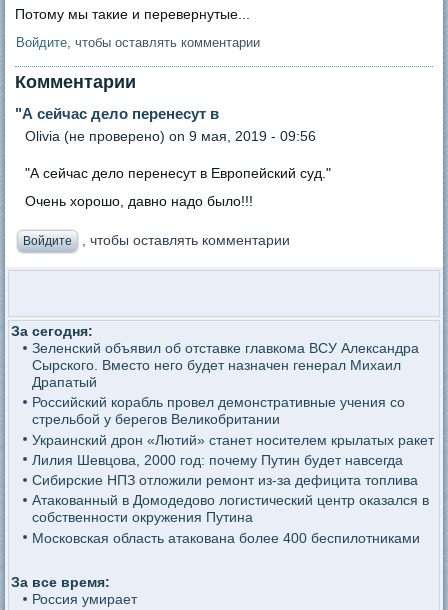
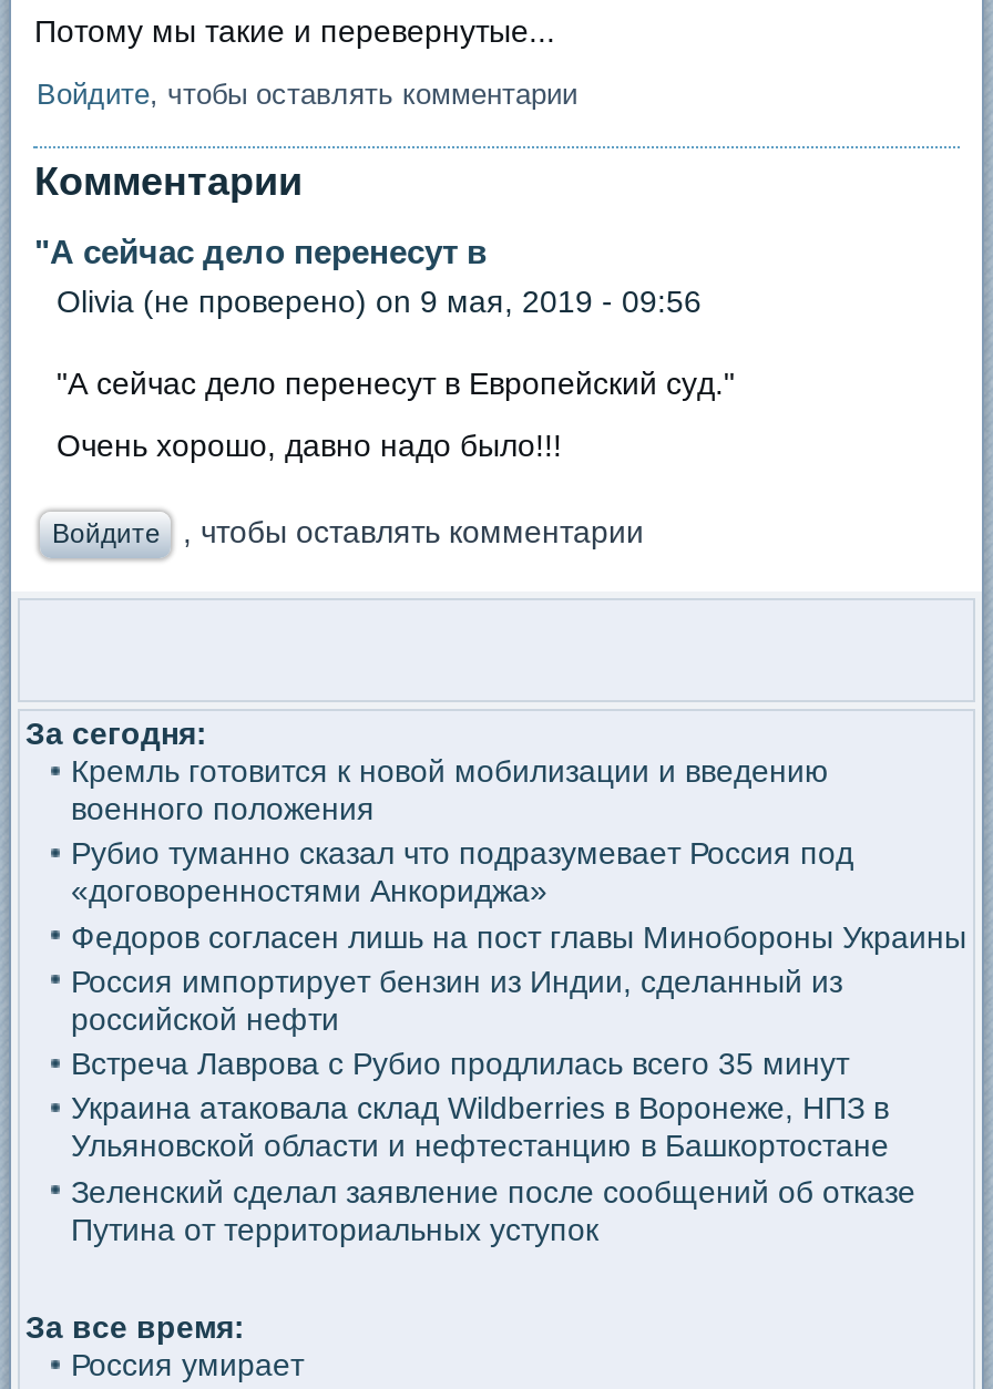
[32,340,434,546] Зеленский объявил об отставке главкома ВСУ Александра | Сырского. Вместо него будет назначен генерал Михаил | Драпатый | Российский корабль провел демонстративные учения со | стрельбой у берегов Великобритании | Украинский дрон «Лютий» станет носителем крылатых ракет | Лилия Шевцова, 2000 год: почему Путин будет навсегда | Сибирские НПЗ отложили ремонт из-за дефицита топлива | Атакованный в Домодедово логистический центр оказался в | собственности окружения Путина | Московская область атакована более 400 беспилотниками -> [71,753,966,1246] Кремль готовится к новой мобилизации и введению | военного положения | Рубио туманно сказал что подразумевает Россия под | «договоренностями Анкориджа» | Федоров согласен лишь на пост главы Минобороны Украины | Россия импортирует бензин из Индии, сделанный из | российской нефти | Встреча Лаврова с Рубио продлилась всего 35 минут | Украина атаковала склад Wildberries в Воронеже, НПЗ в | Ульяновской области и нефтестанцию в Башкортостане | Зеленский сделал заявление после сообщений об отказе | Путина от территориальных уступок

